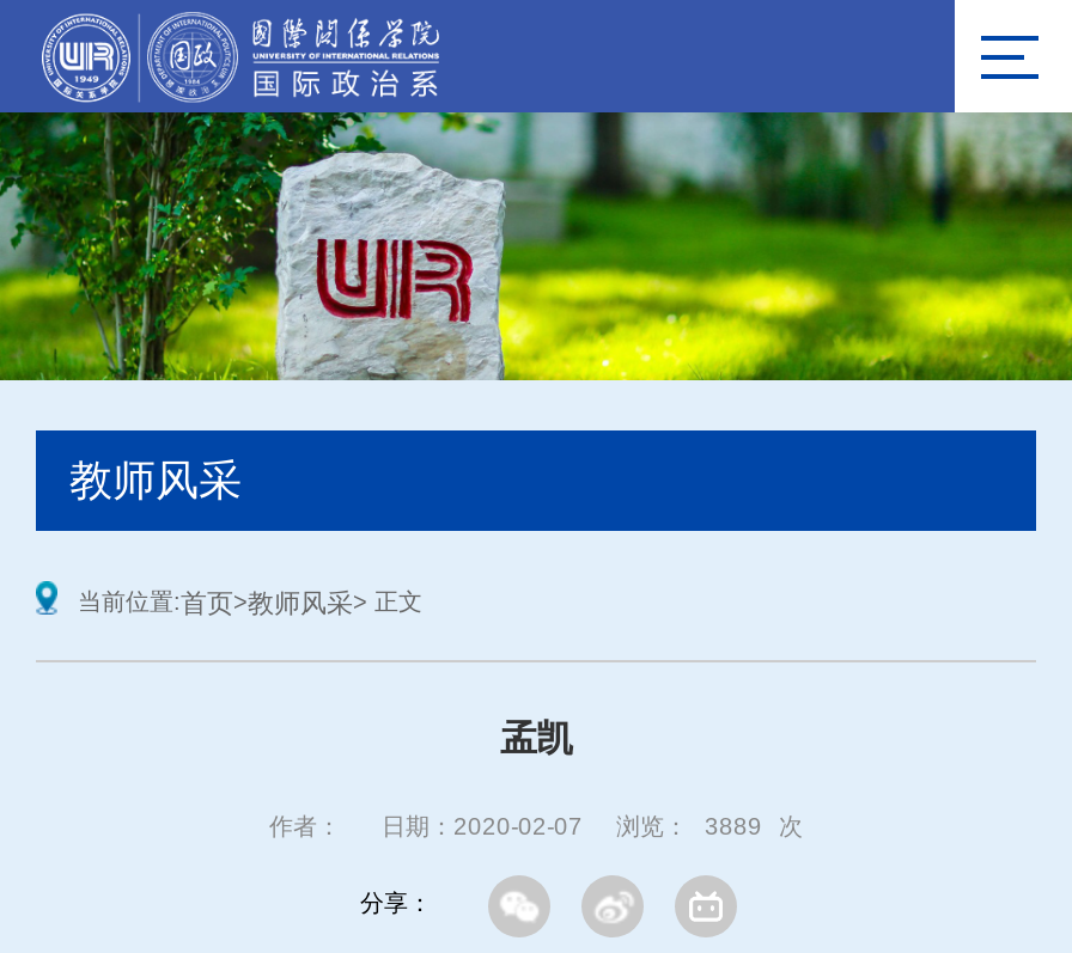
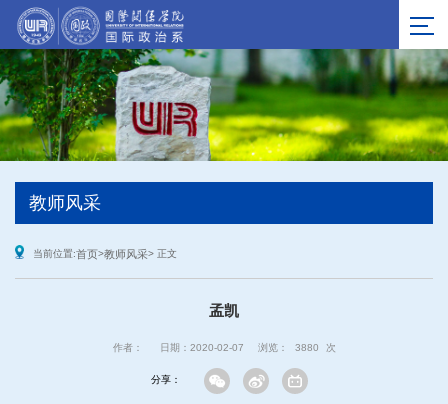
[269,814,803,840] 作者： 日期：2020-02-07 浏览： 3889 次 -> [112,342,335,353] 作者： 日期：2020-02-07 浏览： 3880 次

